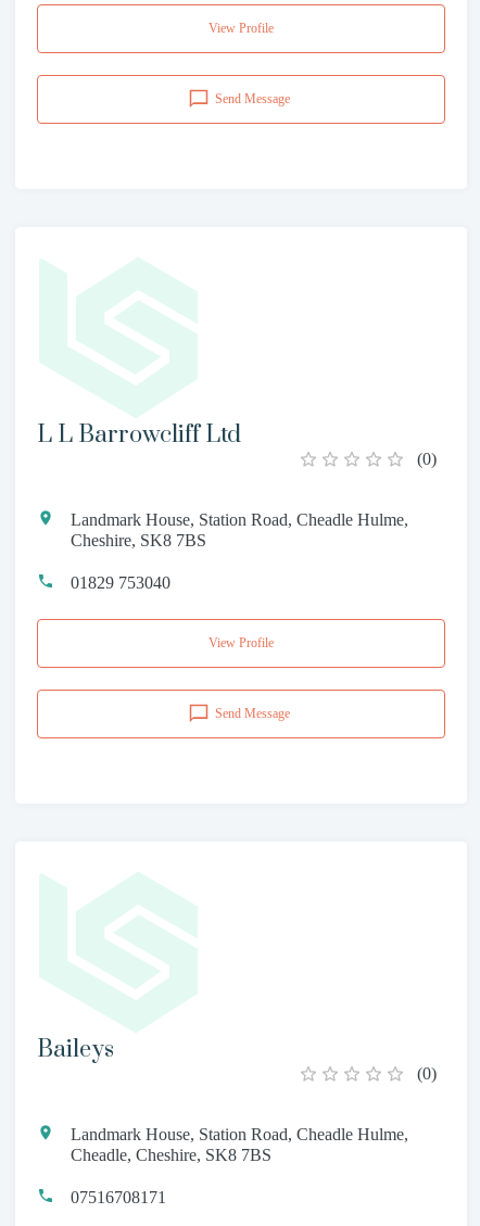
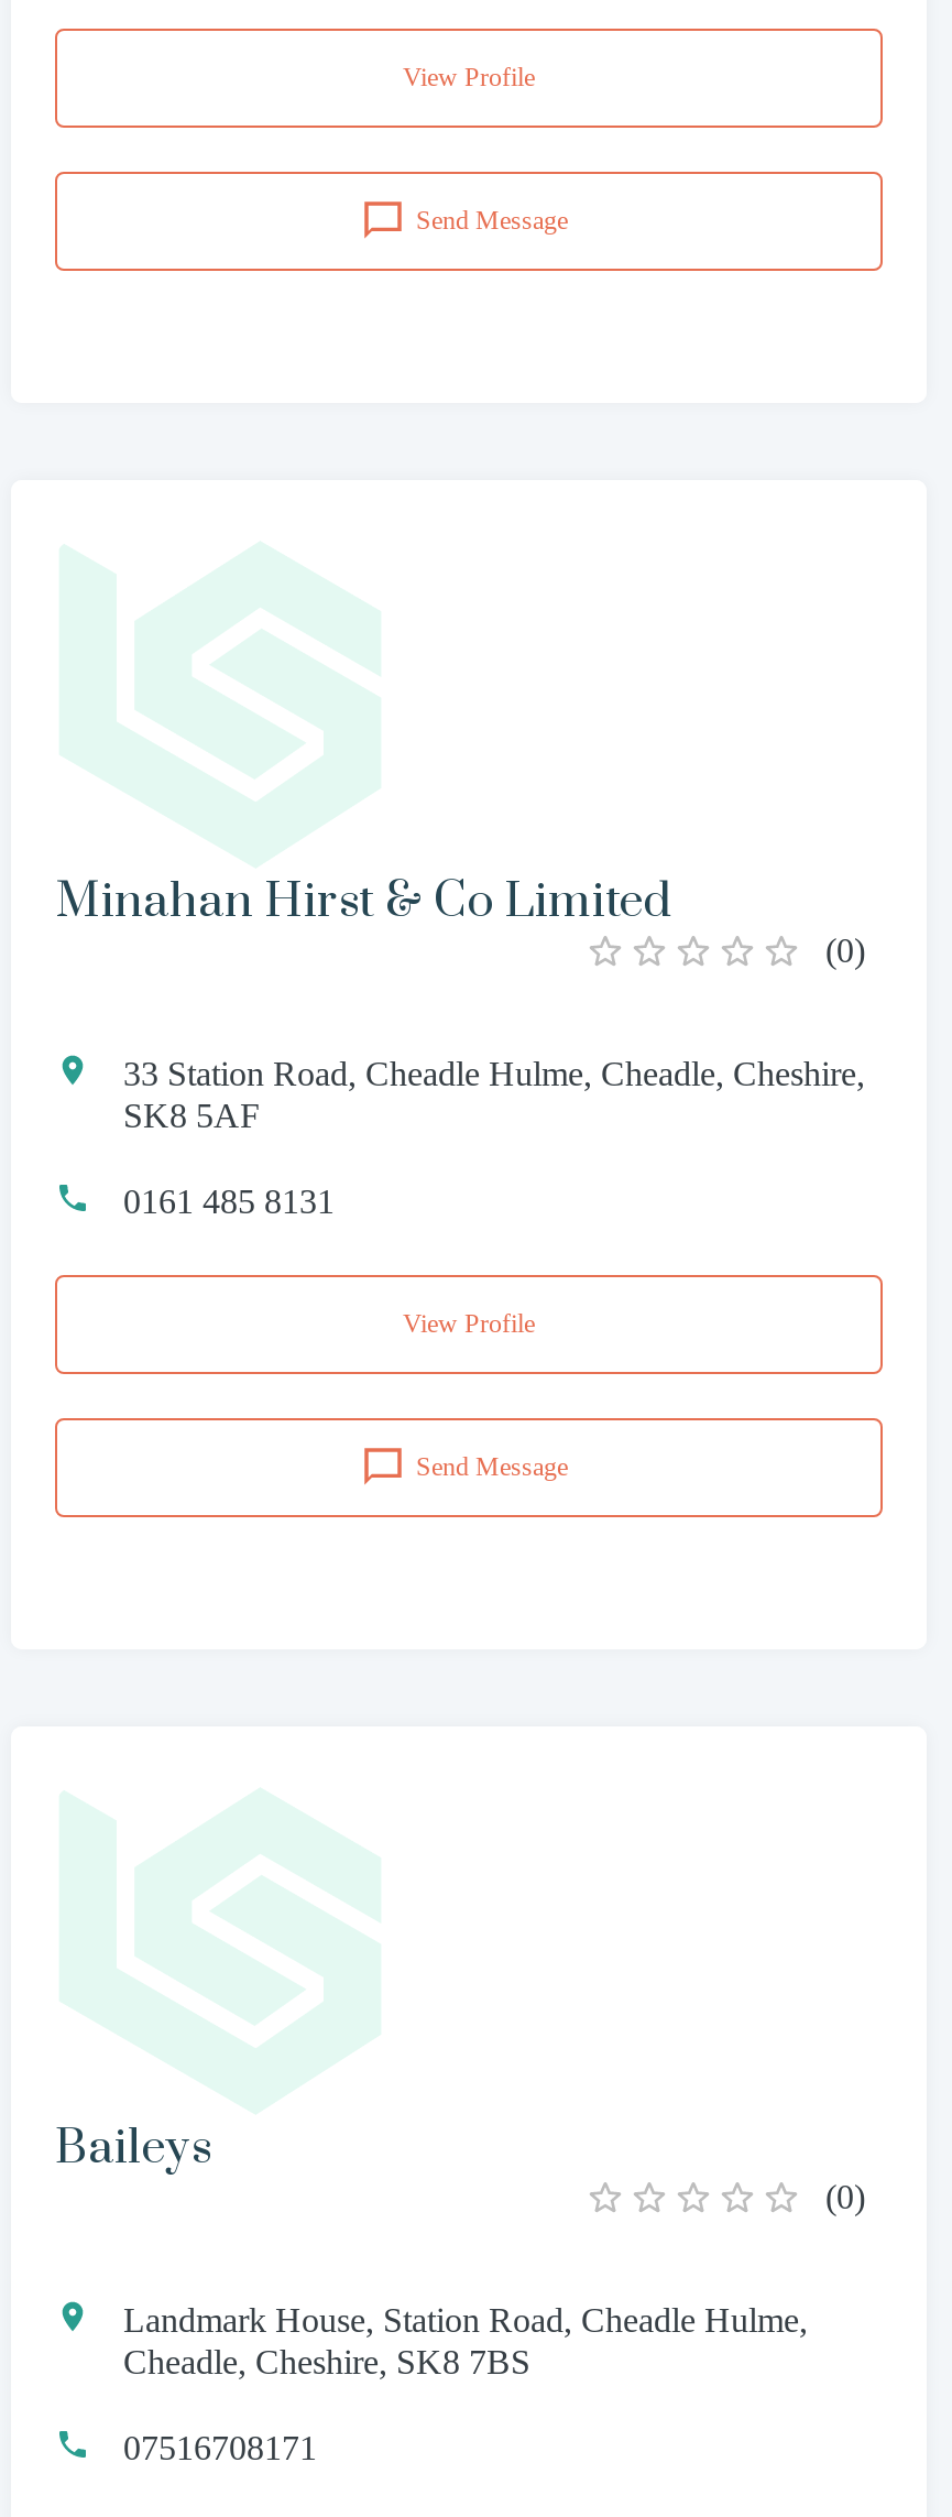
[37,420,241,449] L L Barrowcliff Ltd -> [55,871,671,931] Minahan Hirst & Co Limited
[71,510,408,549] Landmark House, Station Road, Cheadle Hulme, | Cheshire, SK8 7BS -> [123,1054,865,1133] 33 Station Road, Cheadle Hulme, Cheadle, Cheshire, | SK8 5AF
[71,573,170,591] 01829 753040 -> [123,1182,335,1219] 0161 485 8131

